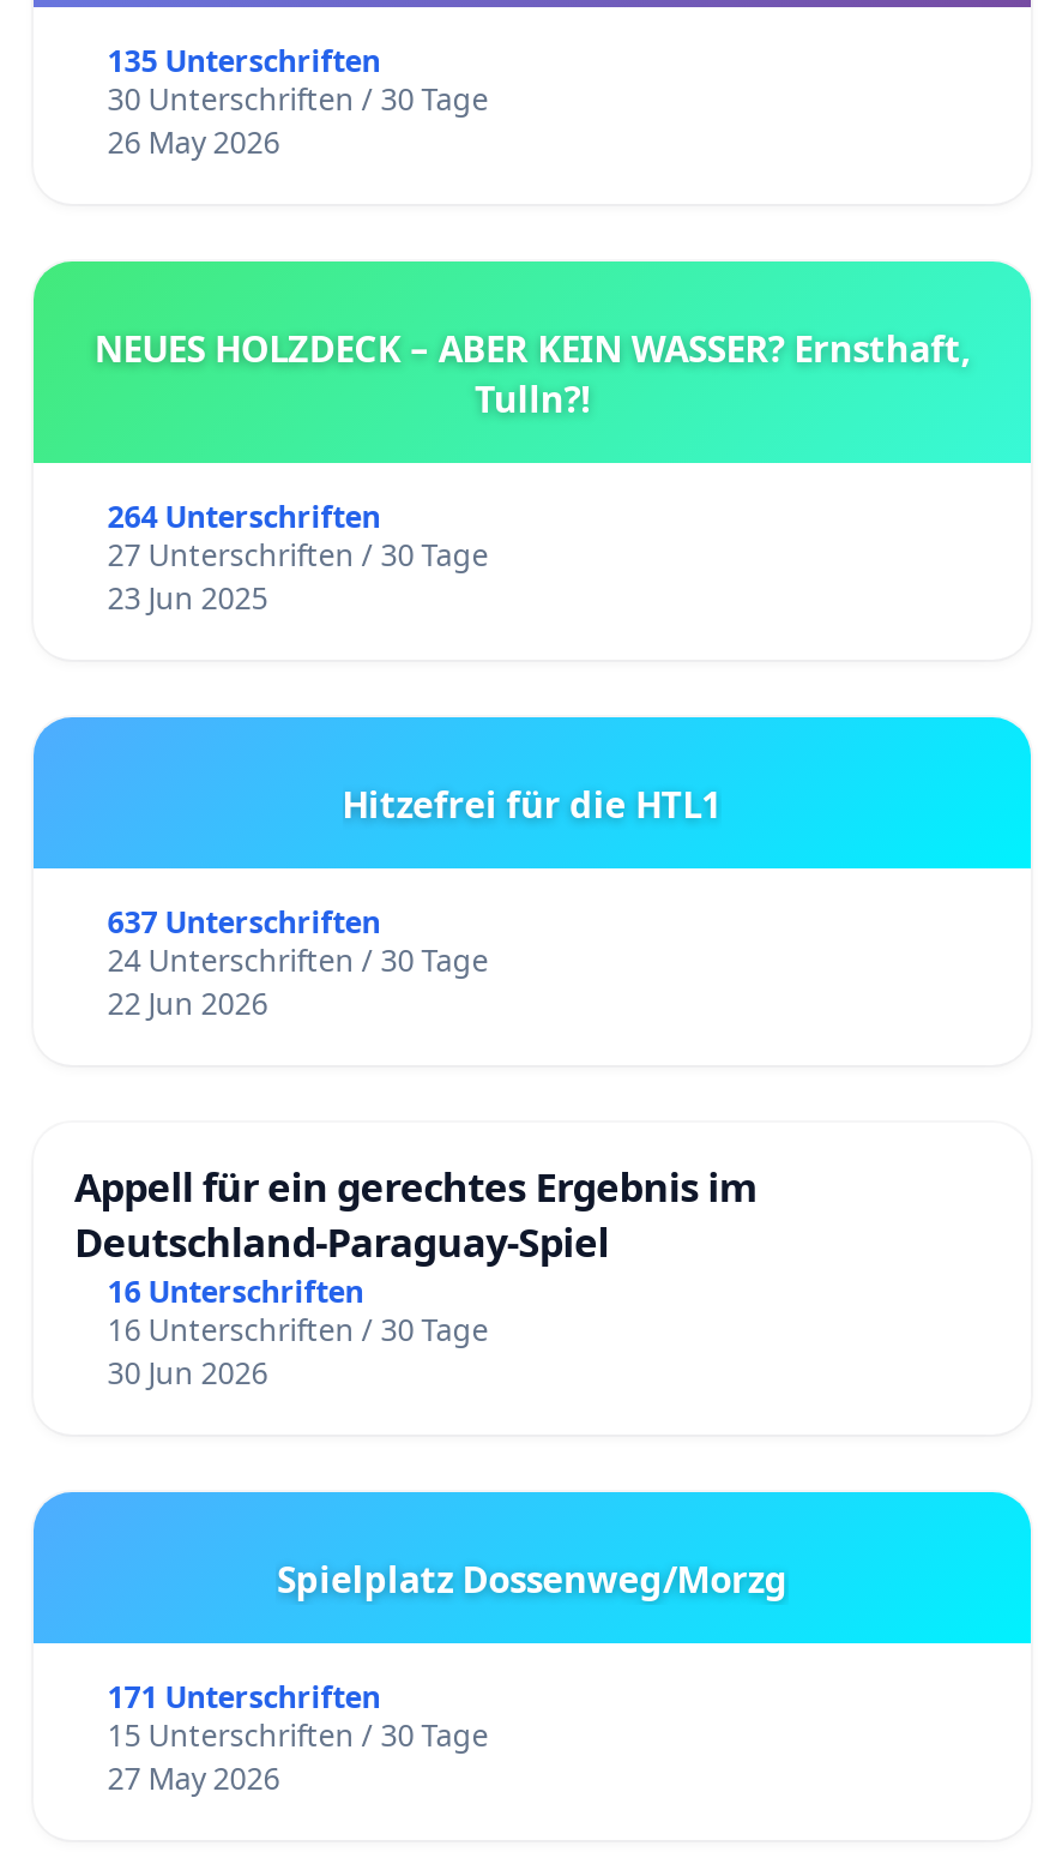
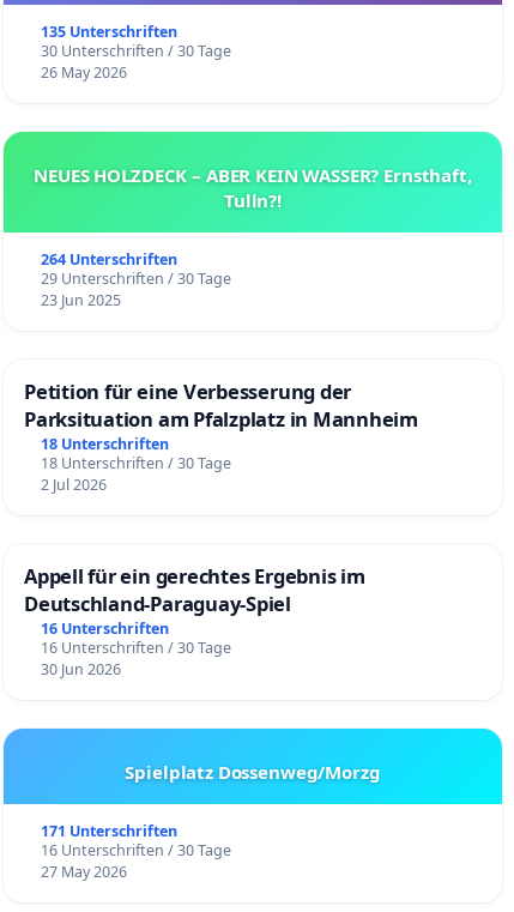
[107,536,489,576] 27 Unterschriften / 30 Tage -> [40,269,231,289] 29 Unterschriften / 30 Tage
[107,780,722,1025] Hitzefrei für die HTL1 | 637 Unterschriften | 24 Unterschriften / 30 Tage | 22 Jun 2026 -> [24,378,418,495] Petition für eine Verbesserung der | Parksituation am Pfalzplatz in Mannheim | 18 Unterschriften | 18 Unterschriften / 30 Tage | 2 Jul 2026
[107,1716,489,1756] 15 Unterschriften / 30 Tage -> [40,840,231,860] 16 Unterschriften / 30 Tage

